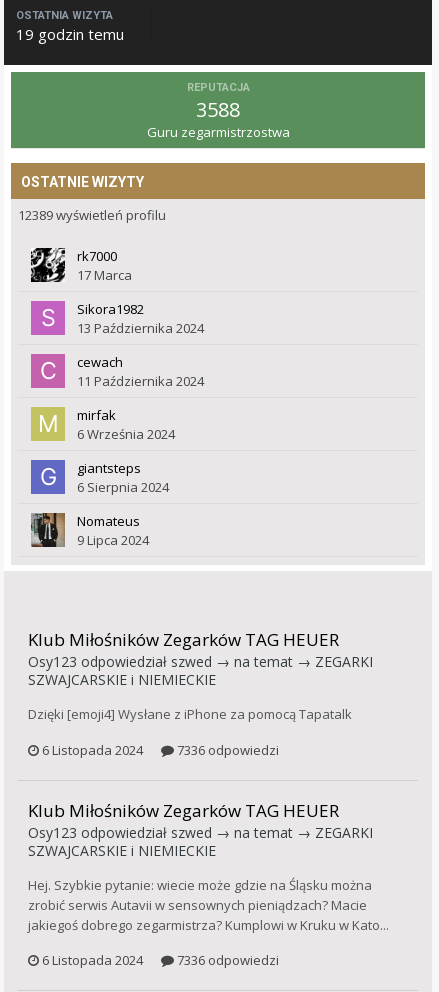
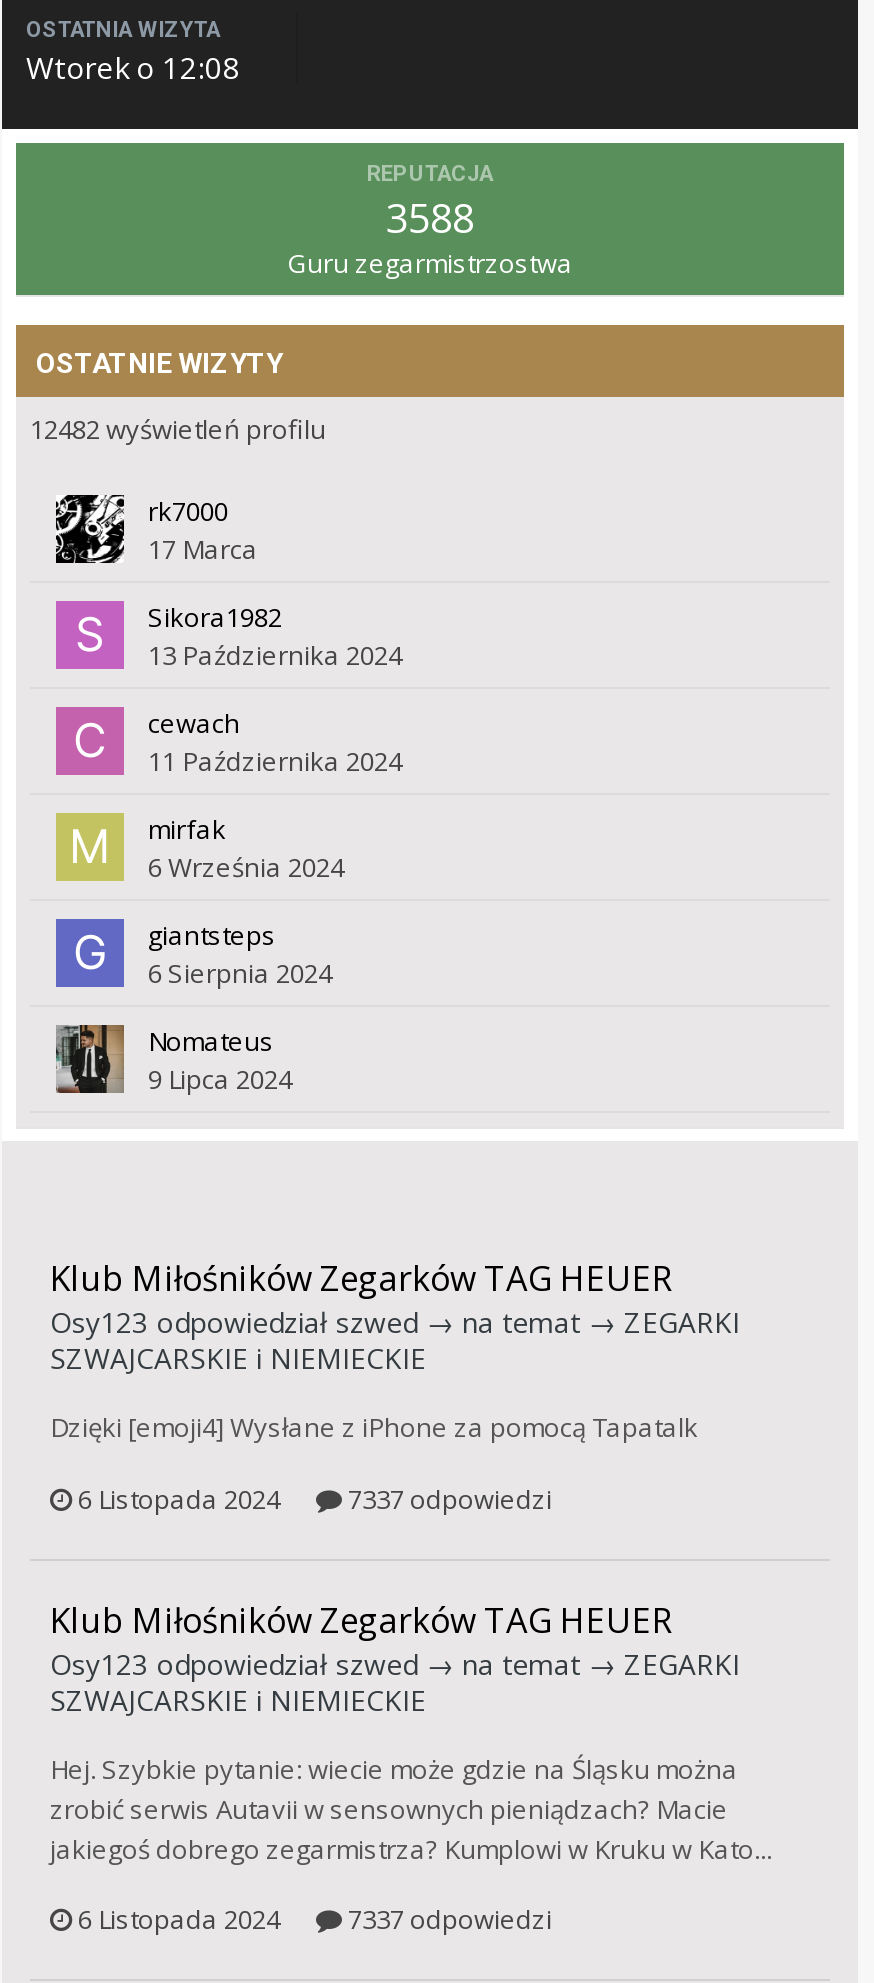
[16,24,124,44] 19 godzin temu -> [26,47,240,87] Wtorek o 12:08
[18,206,166,224] 12389 wyświetleń profilu -> [30,411,326,447] 12482 wyświetleń profilu
[42,740,279,758] 6 Listopada 2024 7336 odpowiedzi -> [78,1480,552,1516] 6 Listopada 2024 7337 odpowiedzi
[42,951,279,969] 6 Listopada 2024 7336 odpowiedzi -> [78,1901,552,1937] 6 Listopada 2024 7337 odpowiedzi

